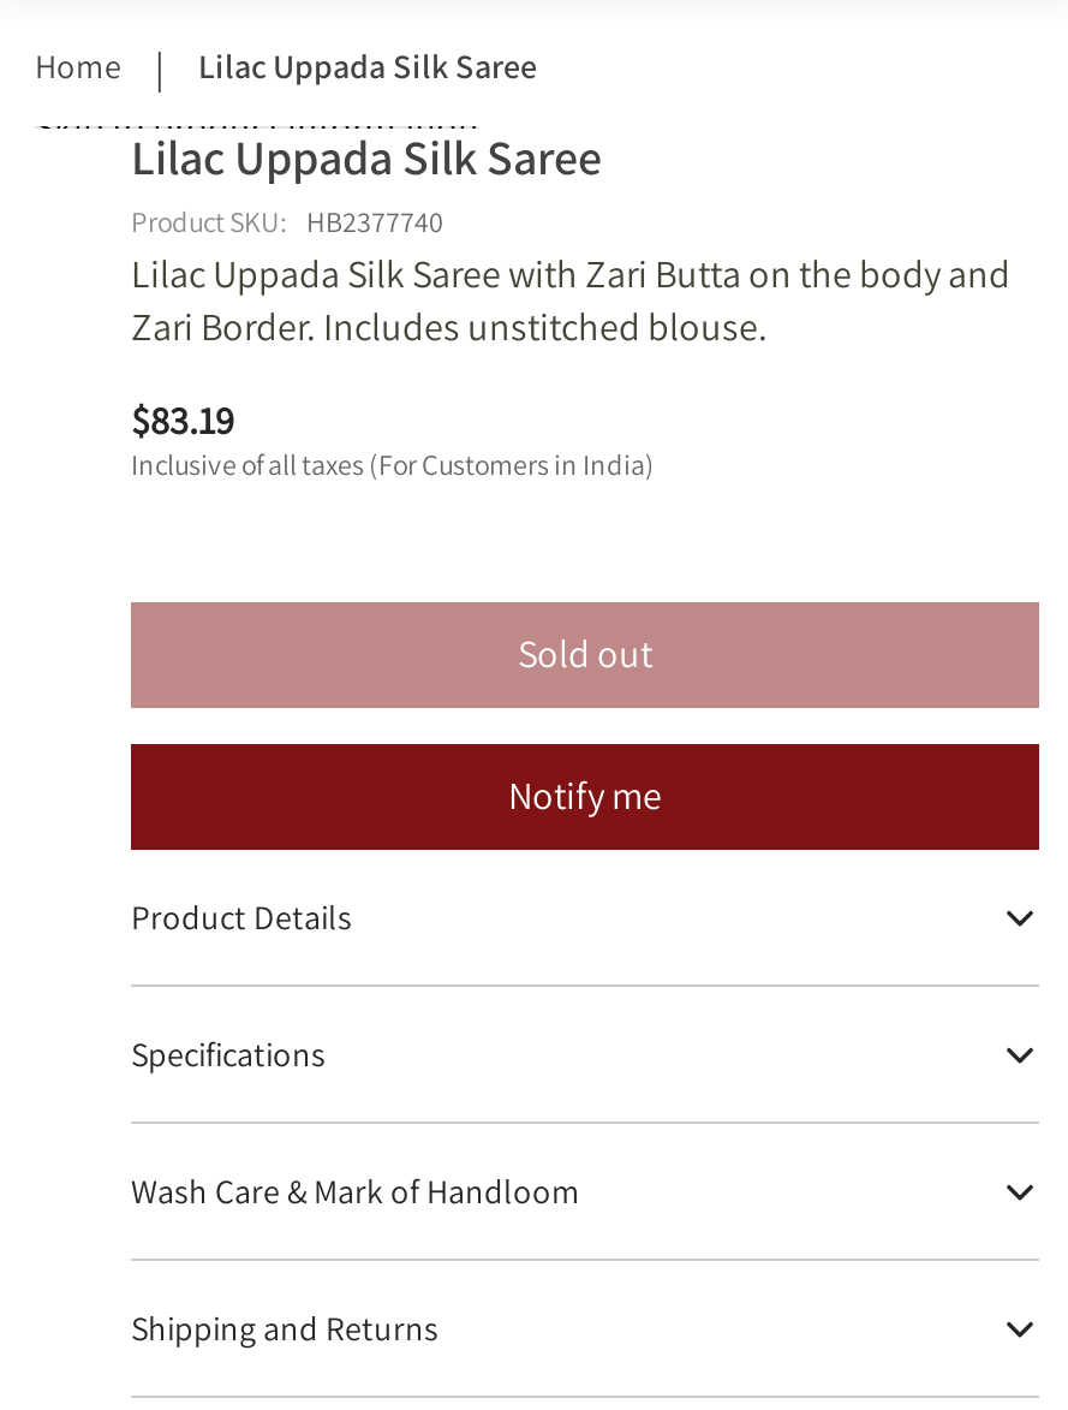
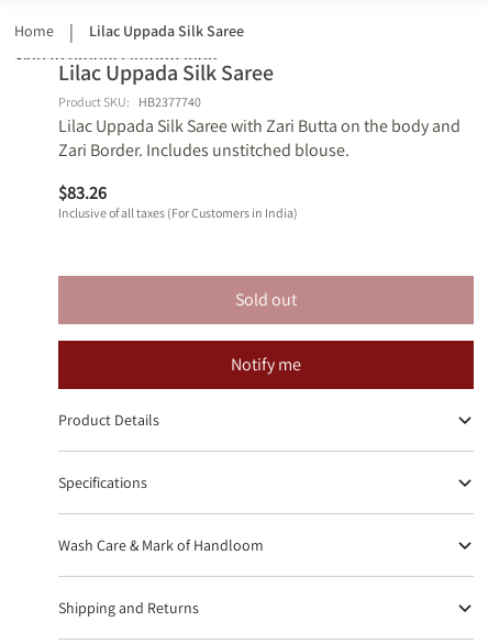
[131,395,234,446] $83.19 -> [58,181,107,204] $83.26

